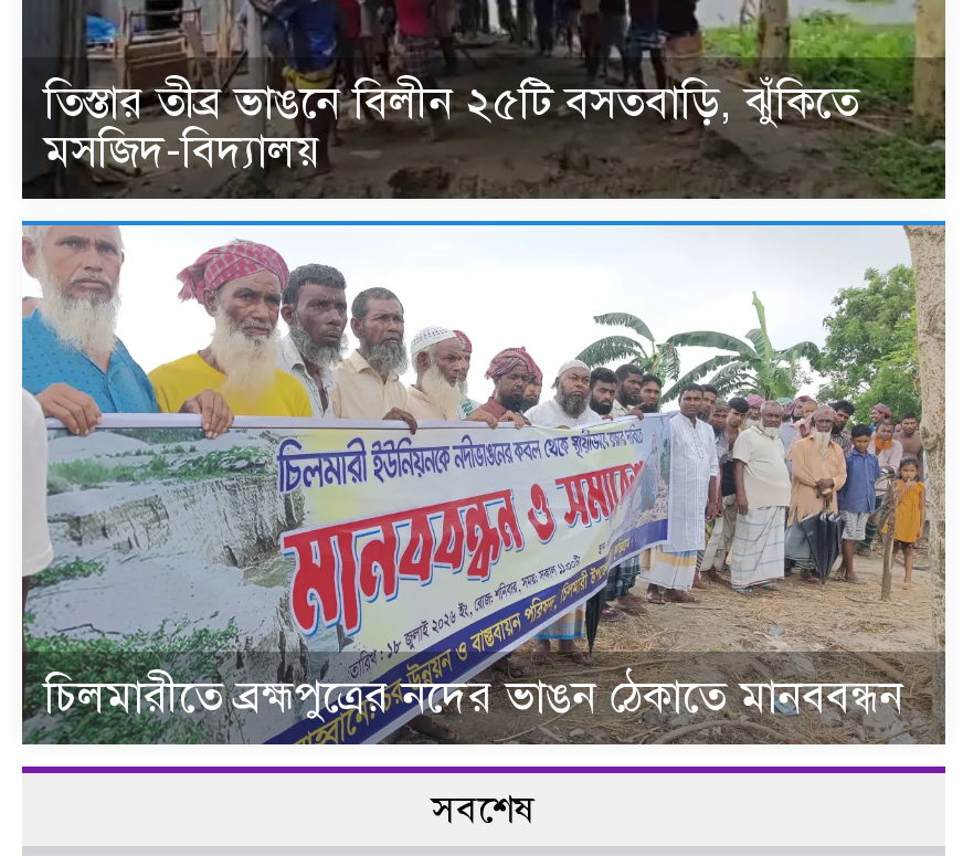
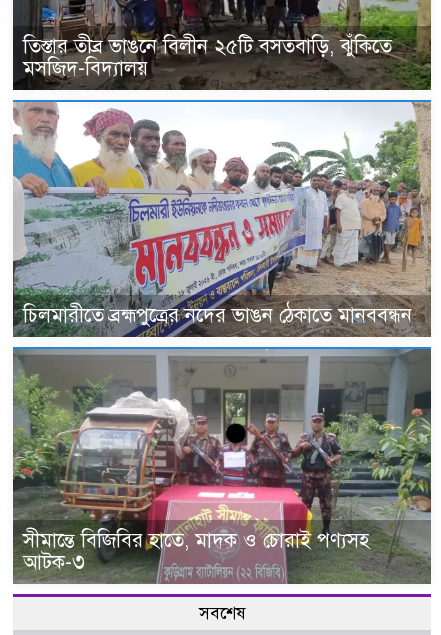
none -> [12,348,432,584] [image] | সীমান্তে বিজিবির হাতে, মাদক ও চোরাই পণ্যসহ | আটক-৩

